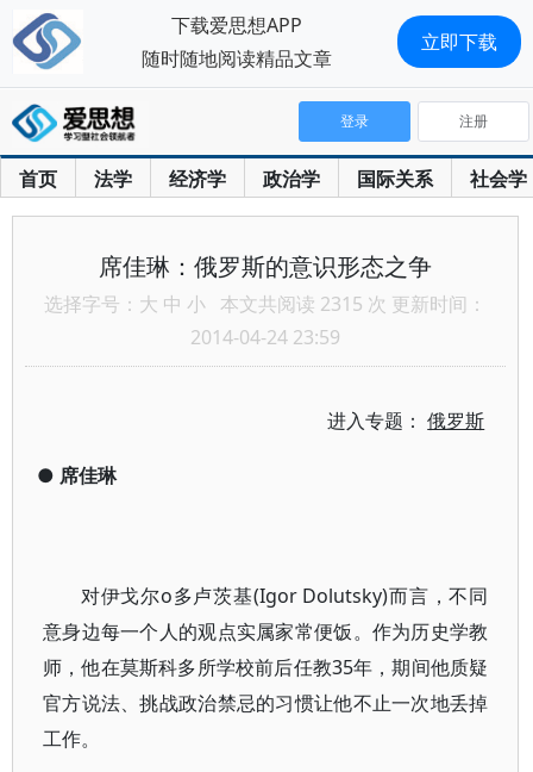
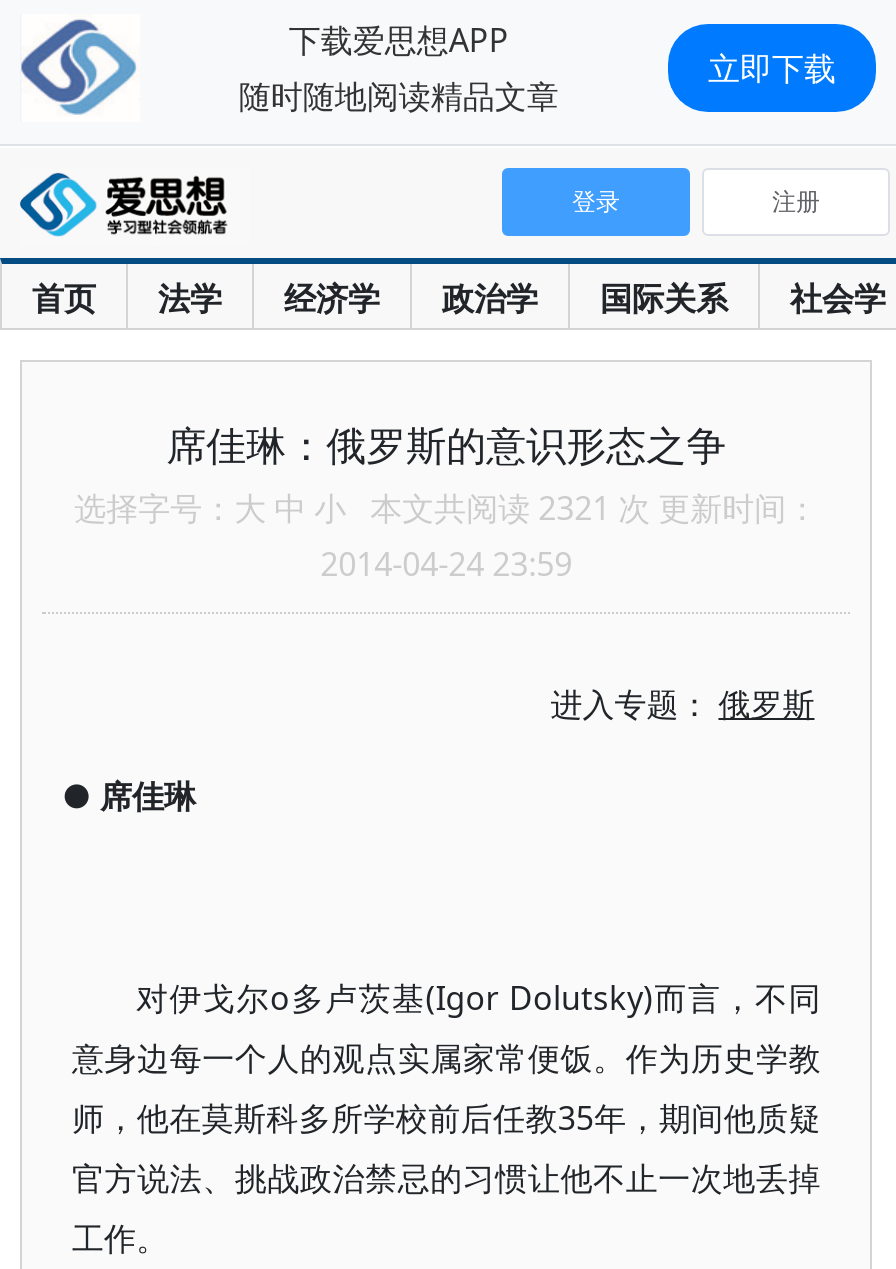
[44,291,487,317] 选择字号：大 中 小本文共阅读 2315 次 更新时间： -> [74,486,818,530] 选择字号：大 中 小本文共阅读 2321 次 更新时间：

